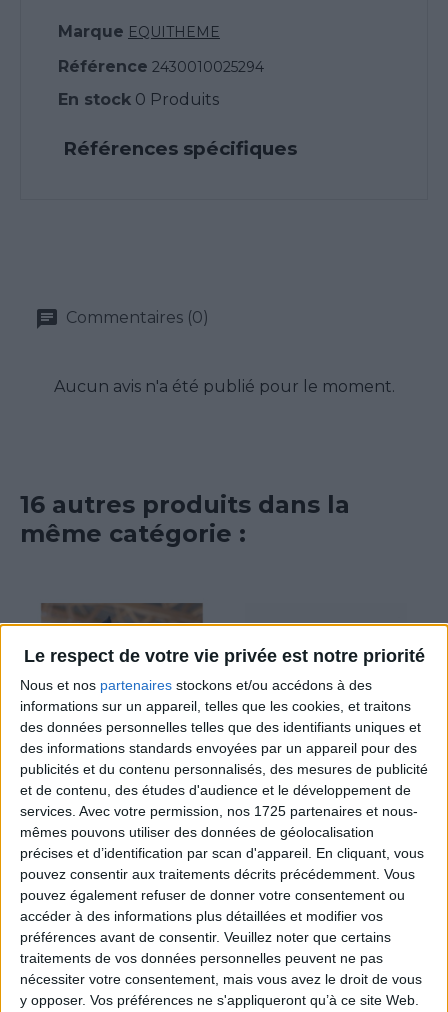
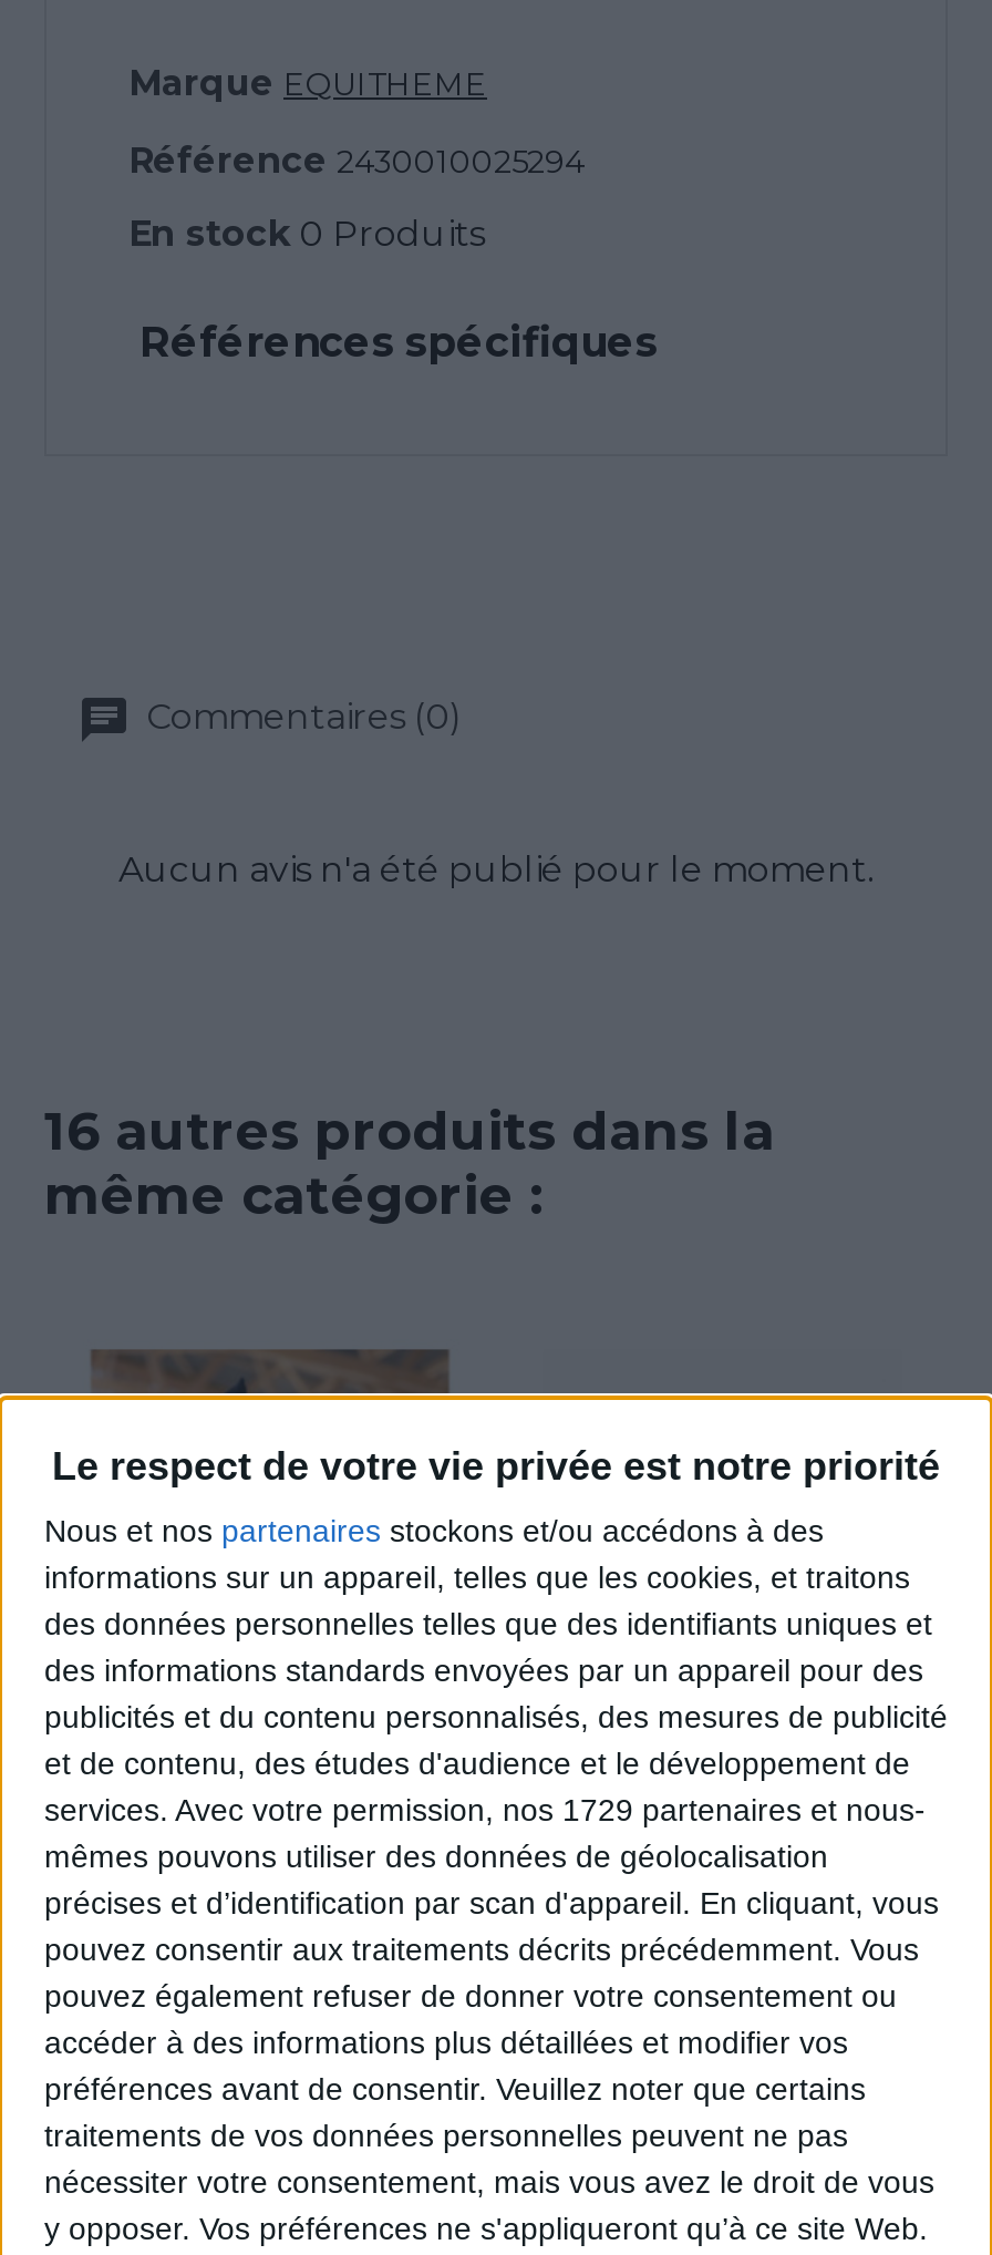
[20,803,418,819] services. Avec votre permission, nos 1725 partenaires et nous- -> [44,1792,926,1828] services. Avec votre permission, nos 1729 partenaires et nous-

